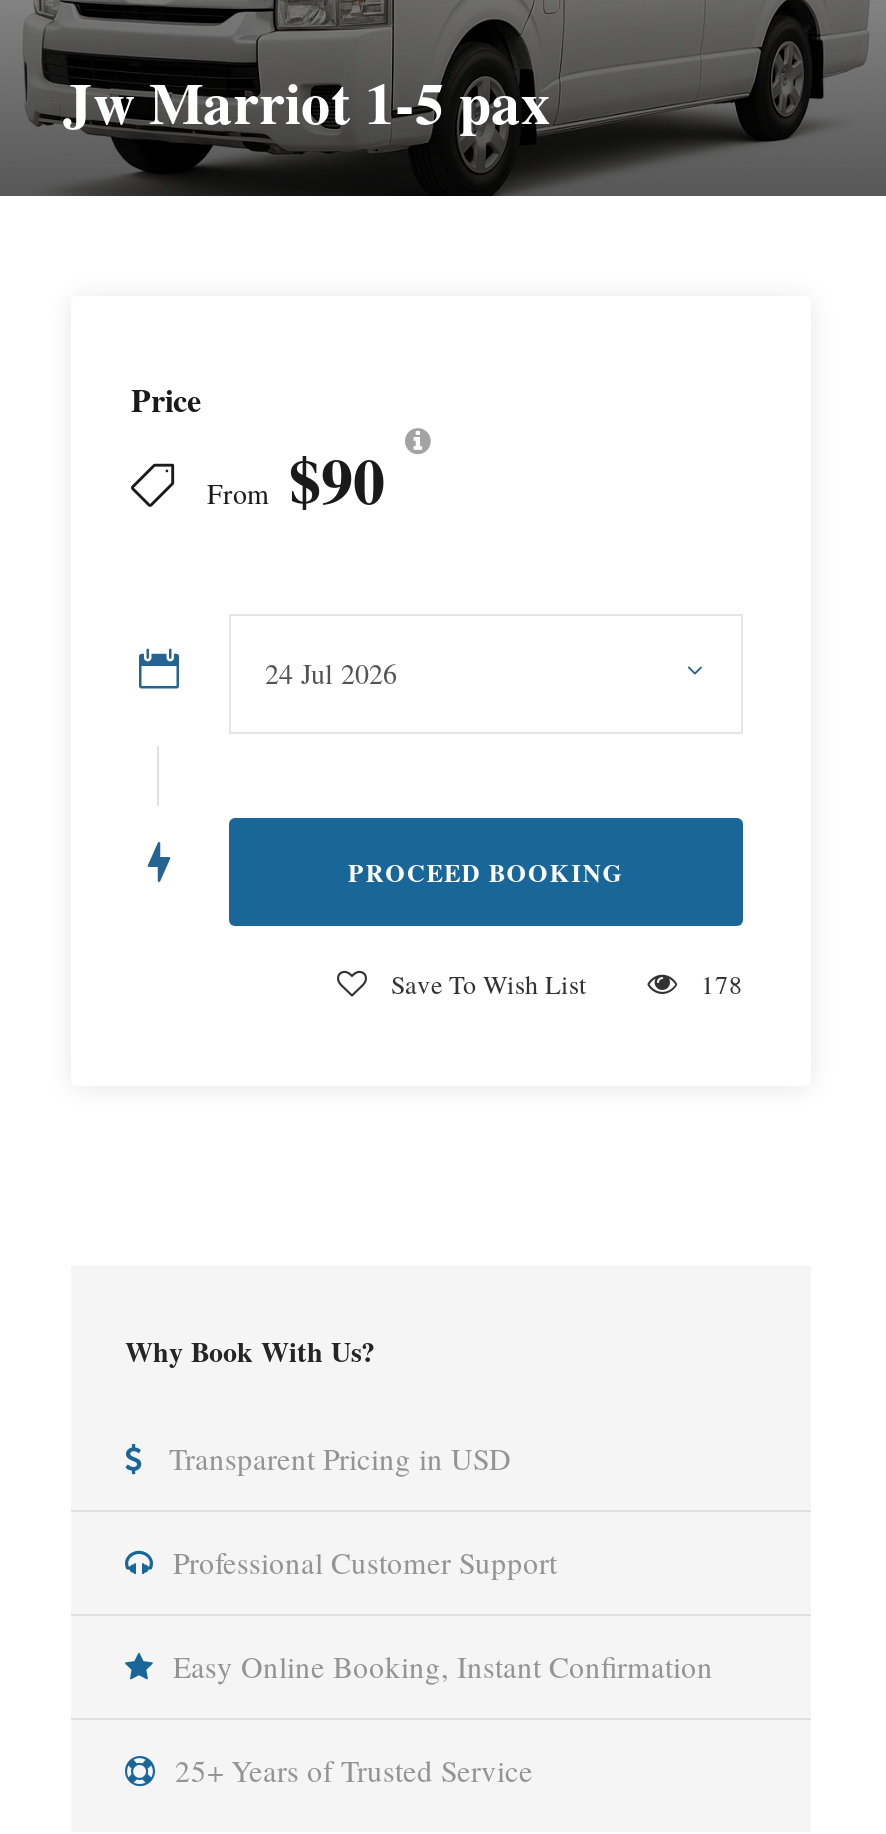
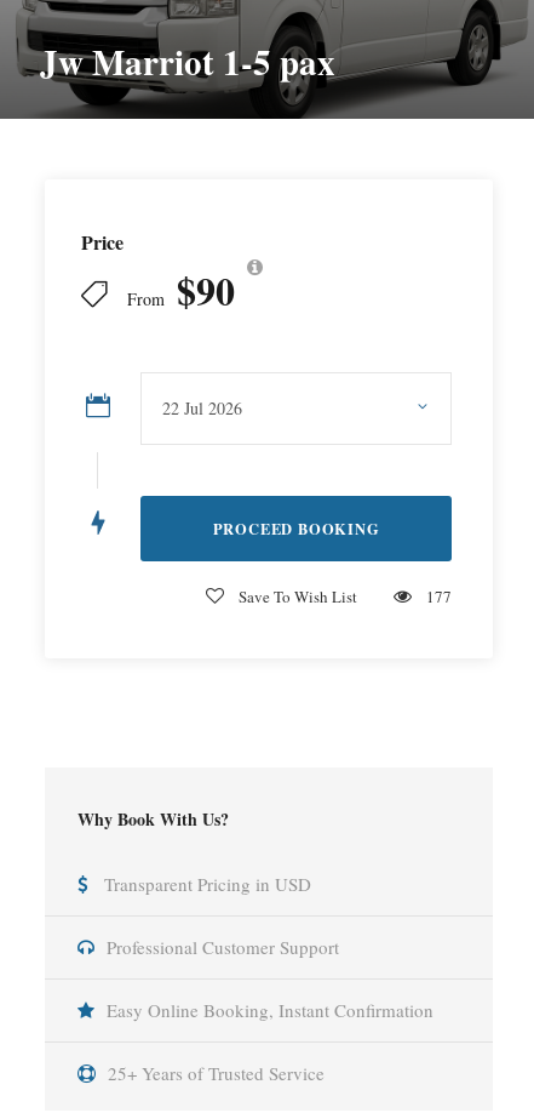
[701,965,743,1001] 178 -> [426,585,452,607] 177

